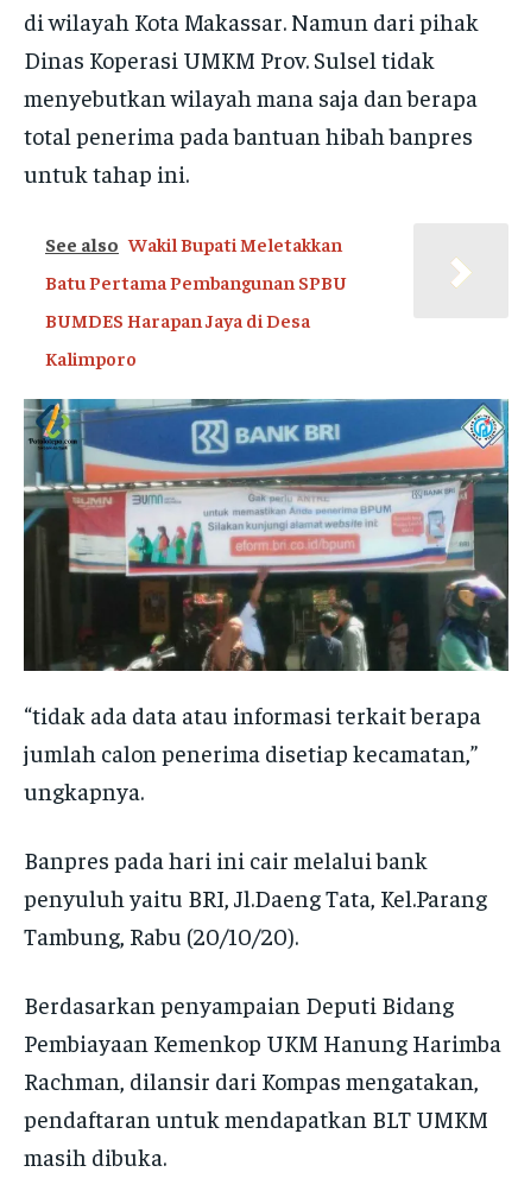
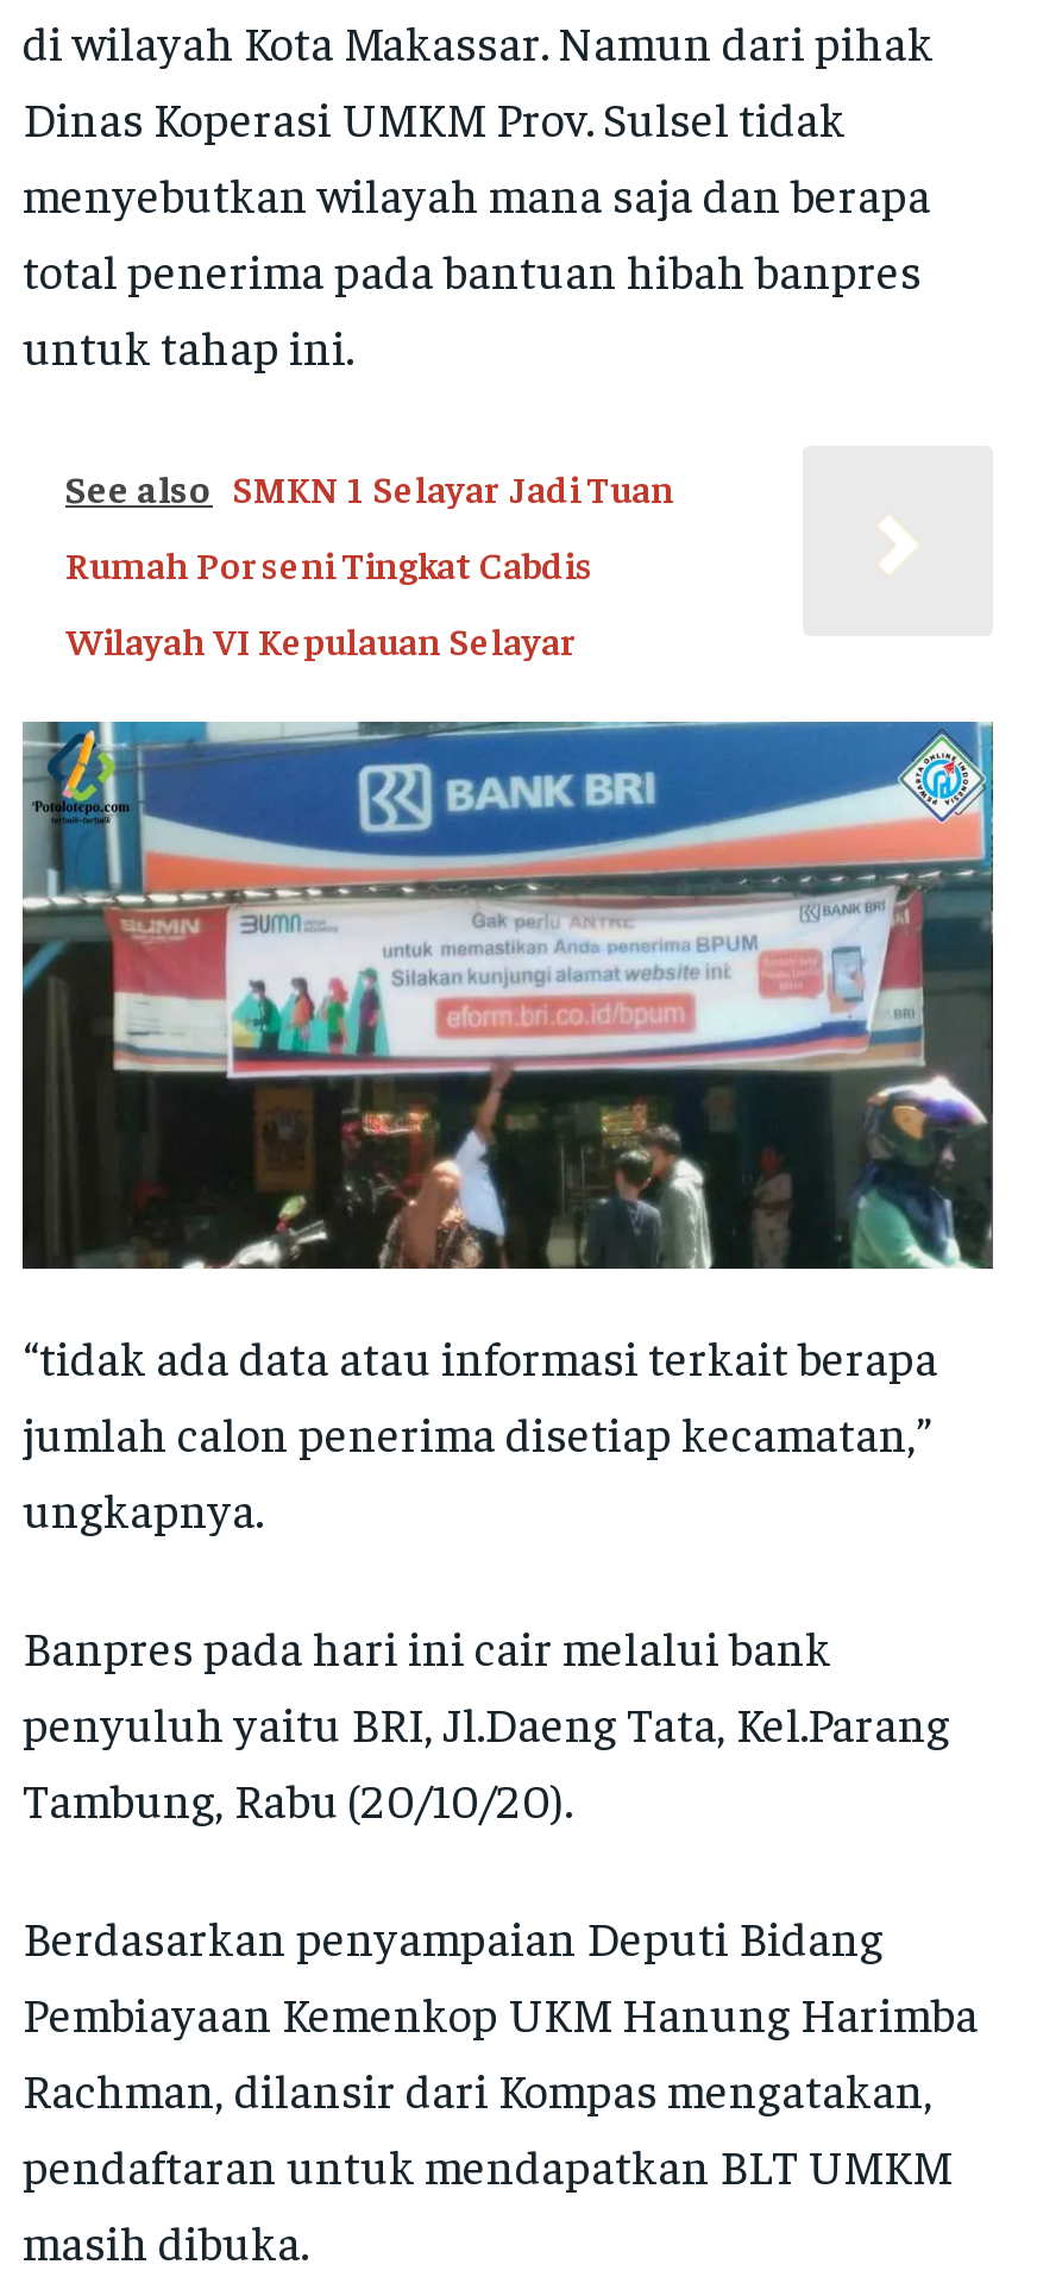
[45,231,347,369] See also Wakil Bupati Meletakkan | Batu Pertama Pembangunan SPBU | BUMDES Harapan Jaya di Desa | Kalimporo -> [65,463,674,663] See also SMKN 1 Selayar Jadi Tuan | Rumah Porseni Tingkat Cabdis | Wilayah VI Kepulauan Selayar

